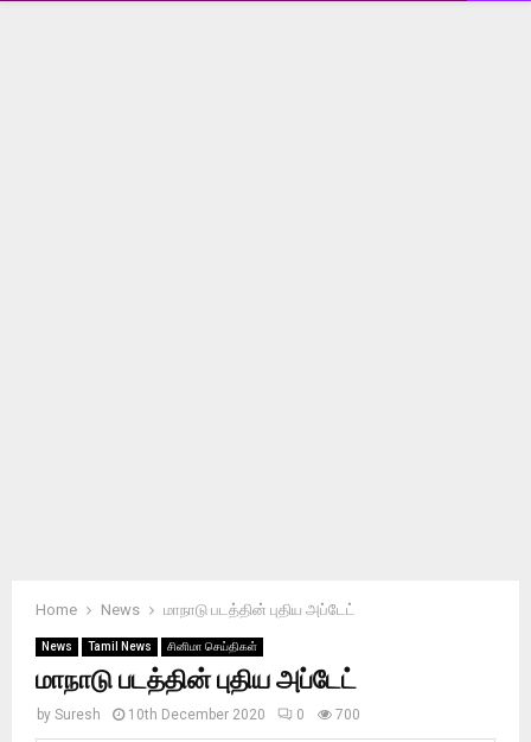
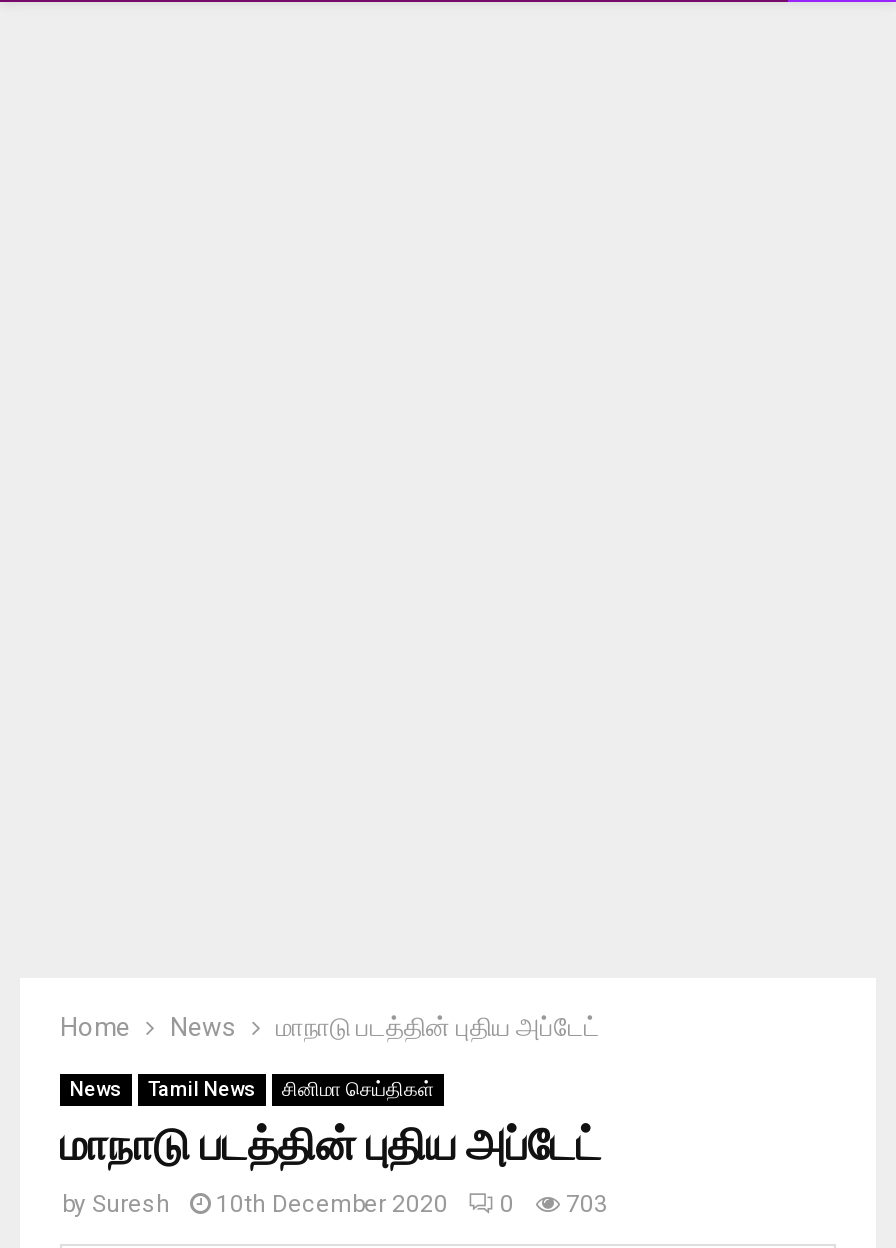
[37,706,360,723] by Suresh 10th December 2020 0 700 -> [62,1190,608,1218] by Suresh 10th December 2020 0 703

